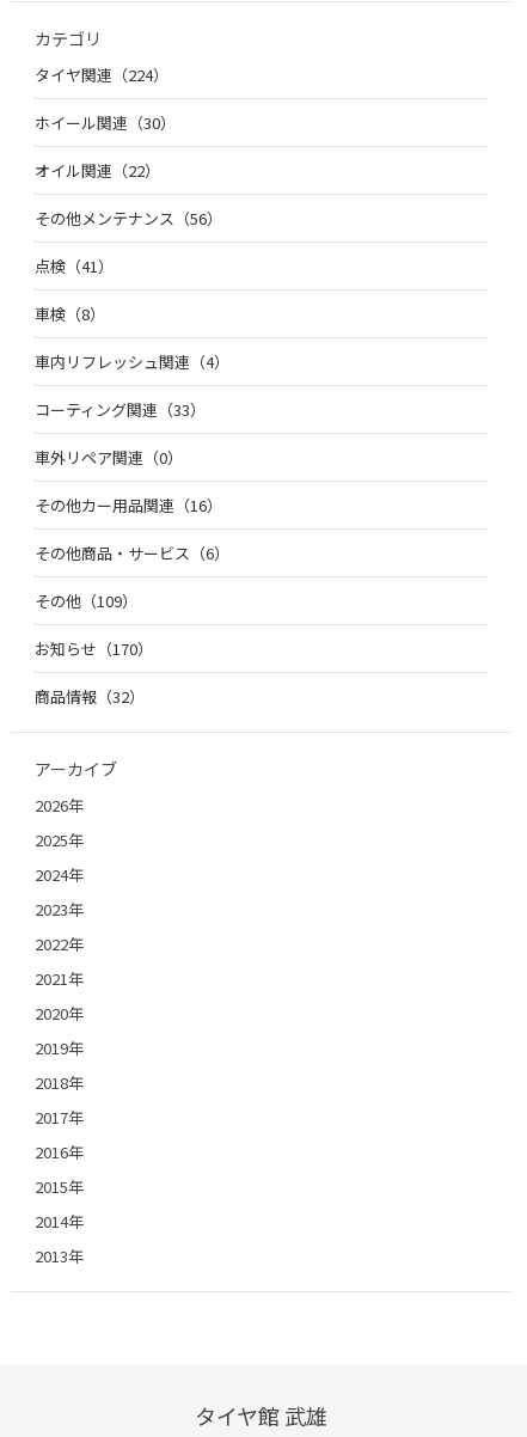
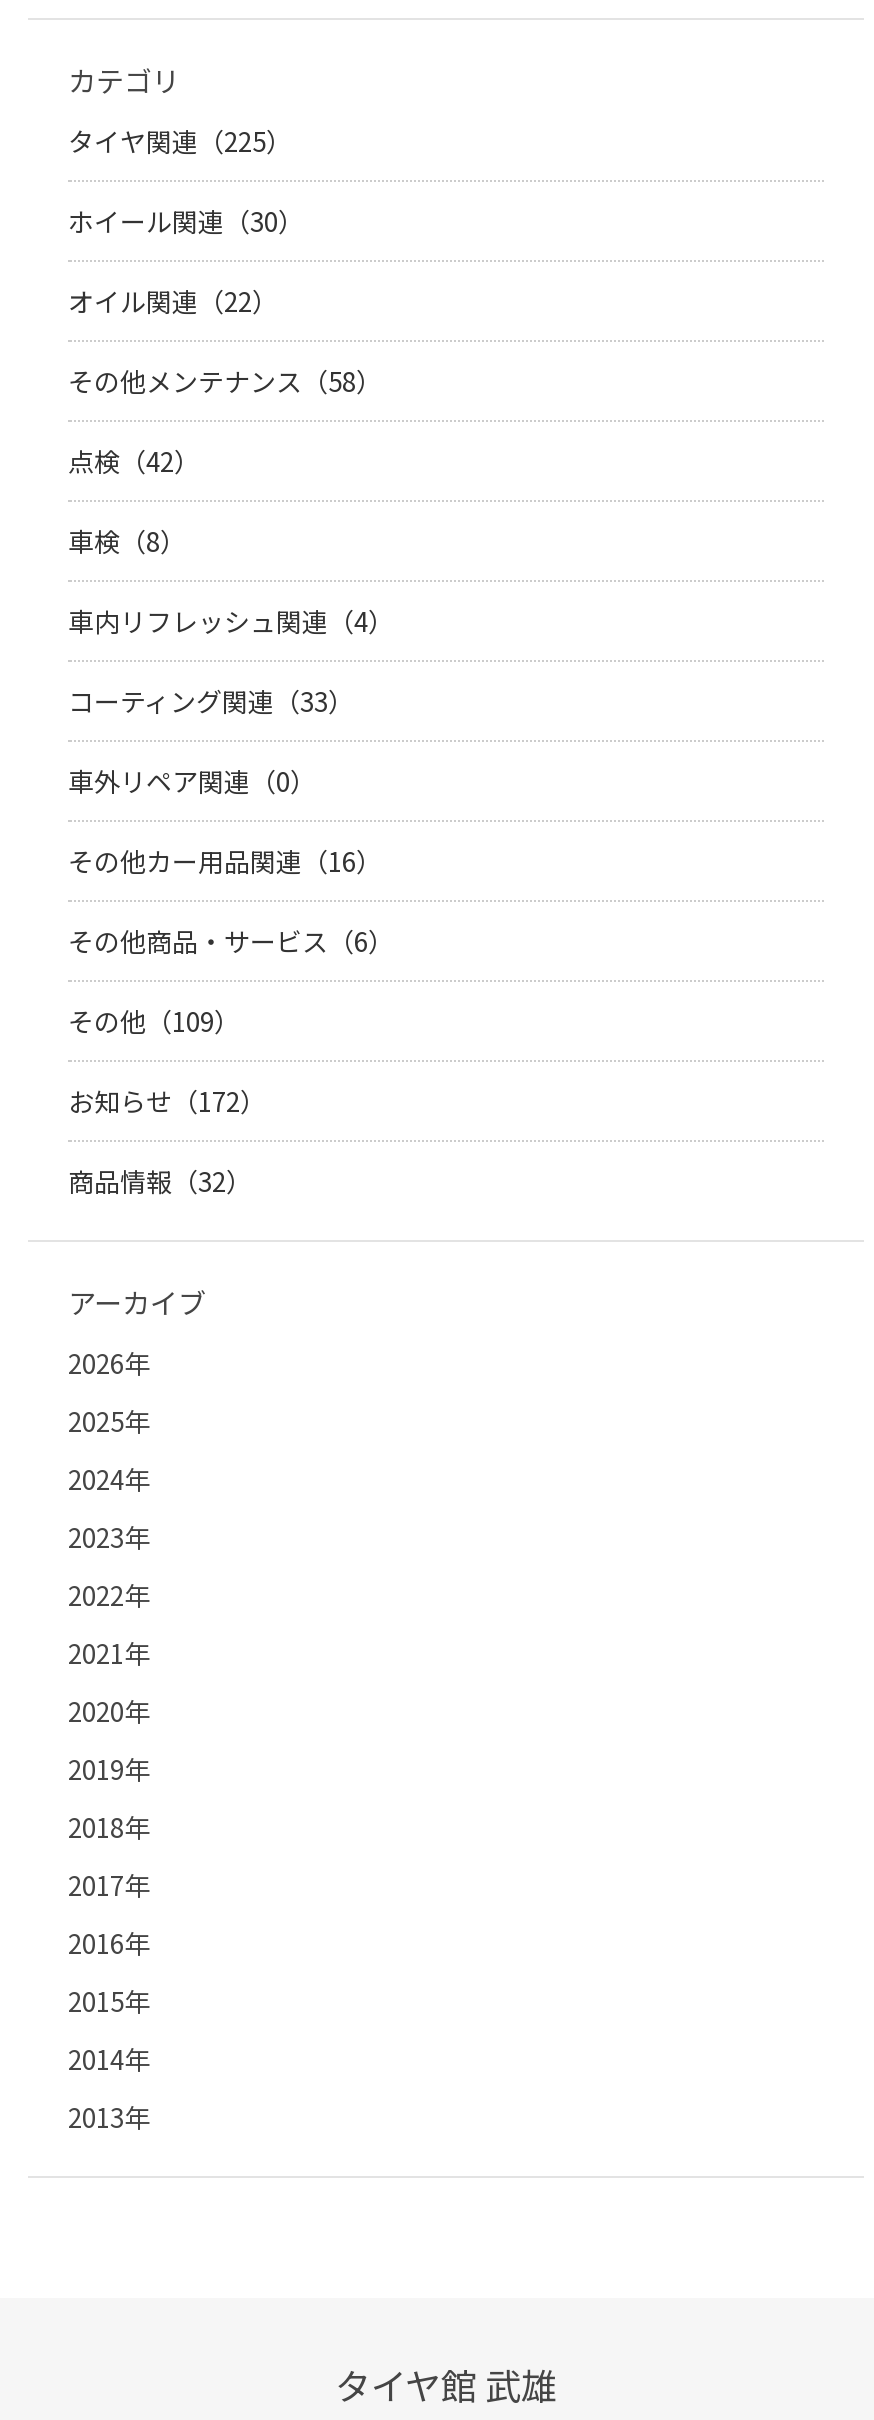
[35,63,168,86] タイヤ関連（224） -> [68,122,292,160] タイヤ関連（225）
[35,207,222,230] その他メンテナンス（56） -> [68,362,382,400] その他メンテナンス（58）
[35,255,114,277] 点検（41） -> [68,442,200,480] 点検（42）
[35,637,153,660] お知らせ（170） -> [68,1082,266,1120] お知らせ（172）

